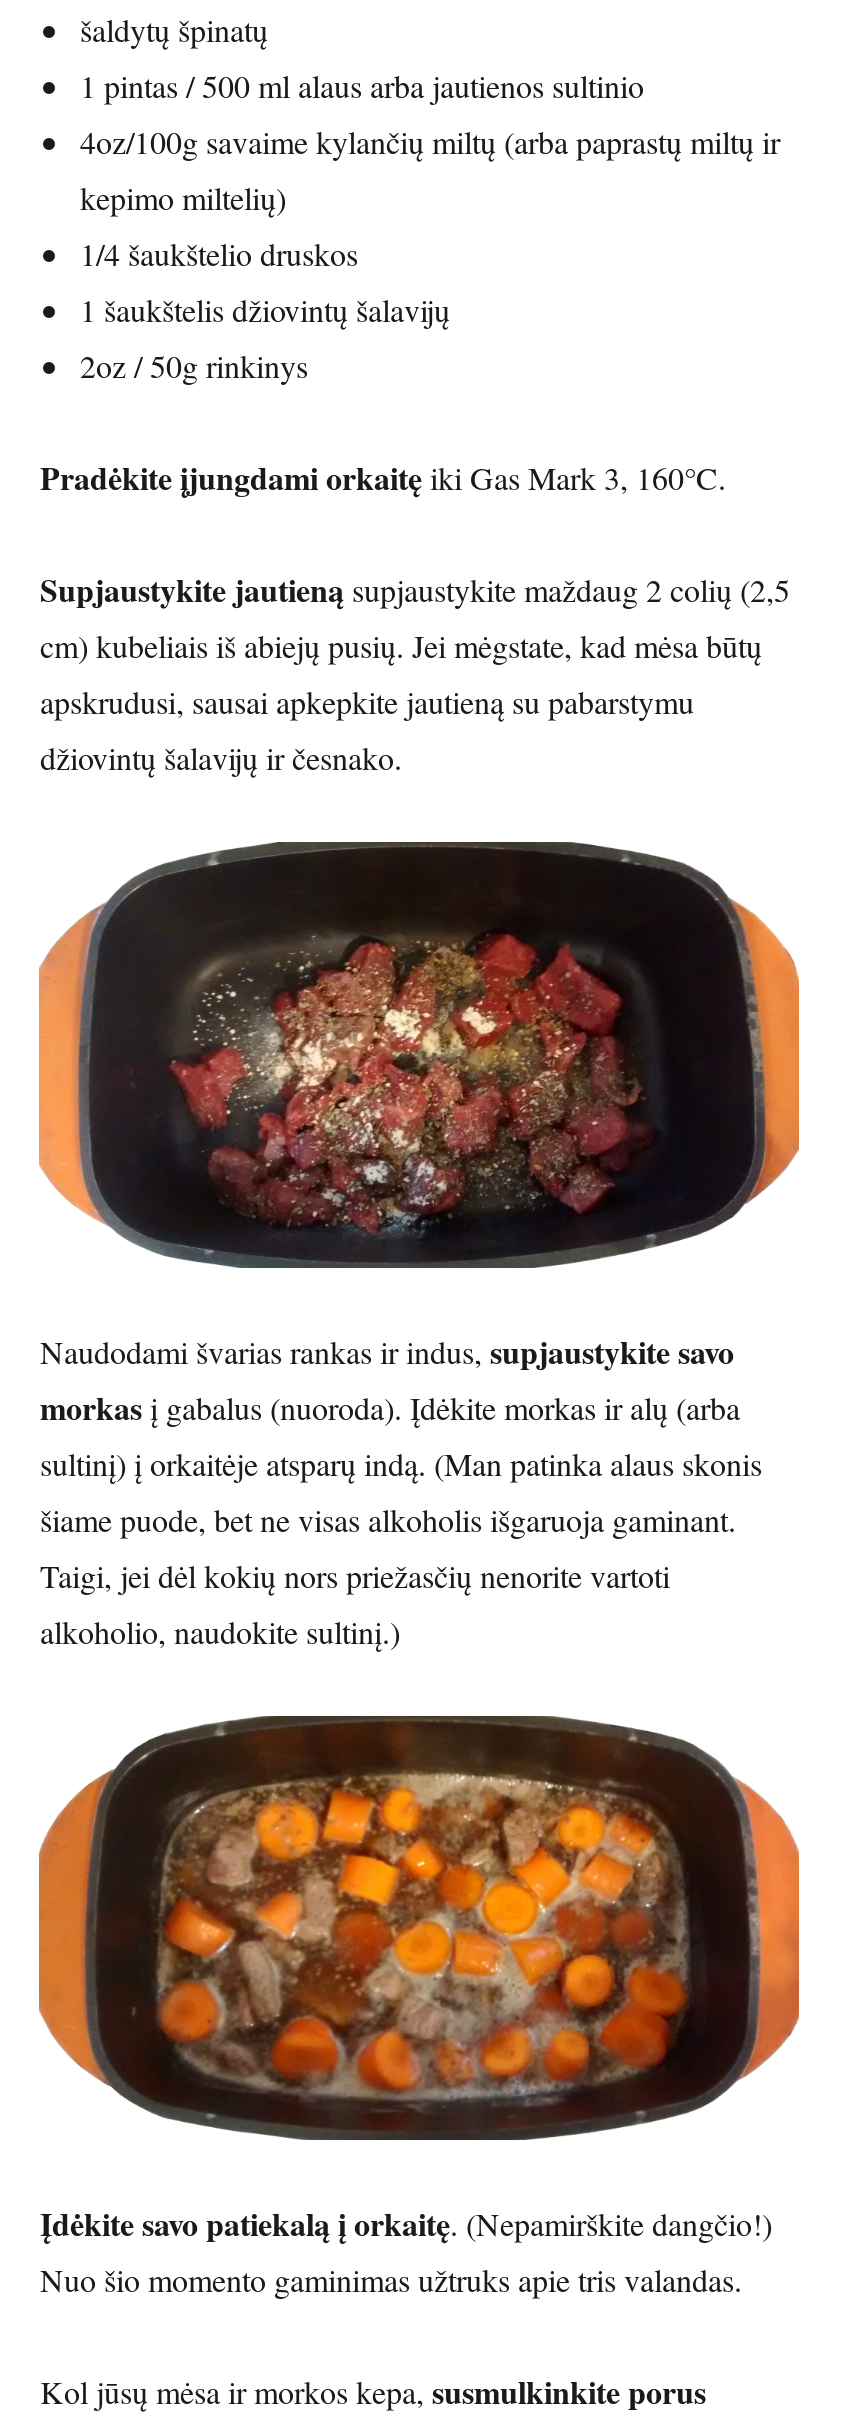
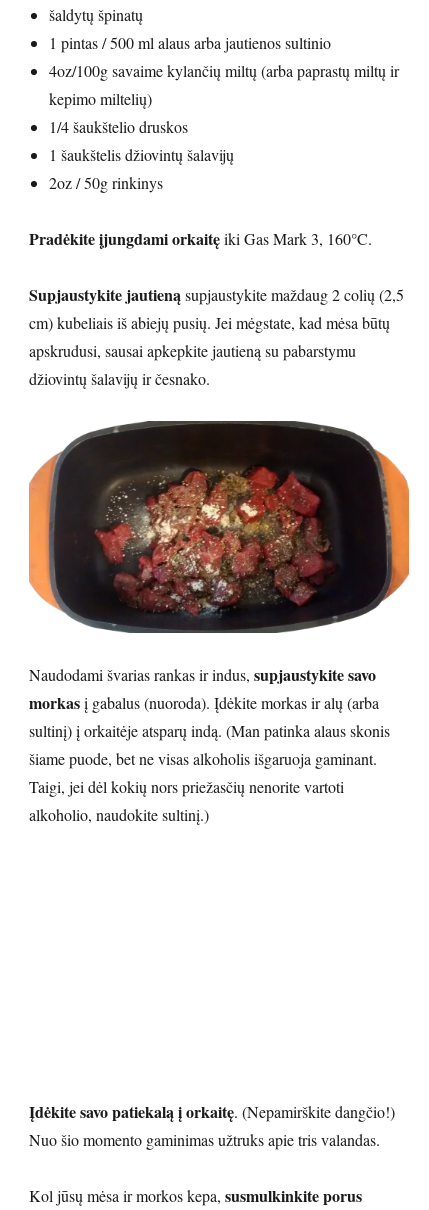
[37,1714,801,2142] [image] -> none

